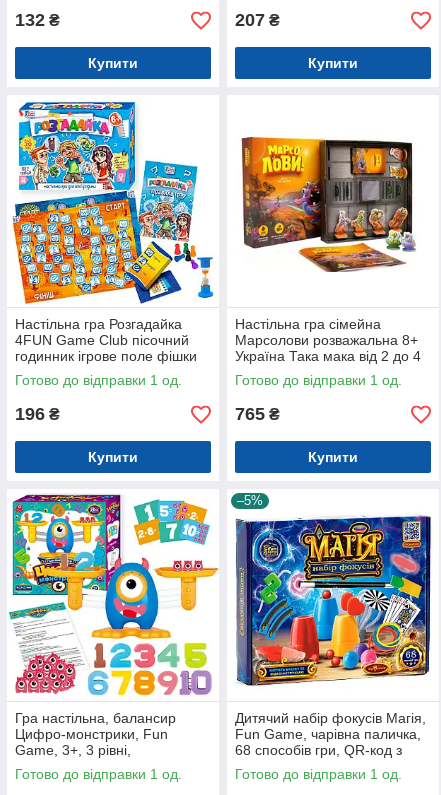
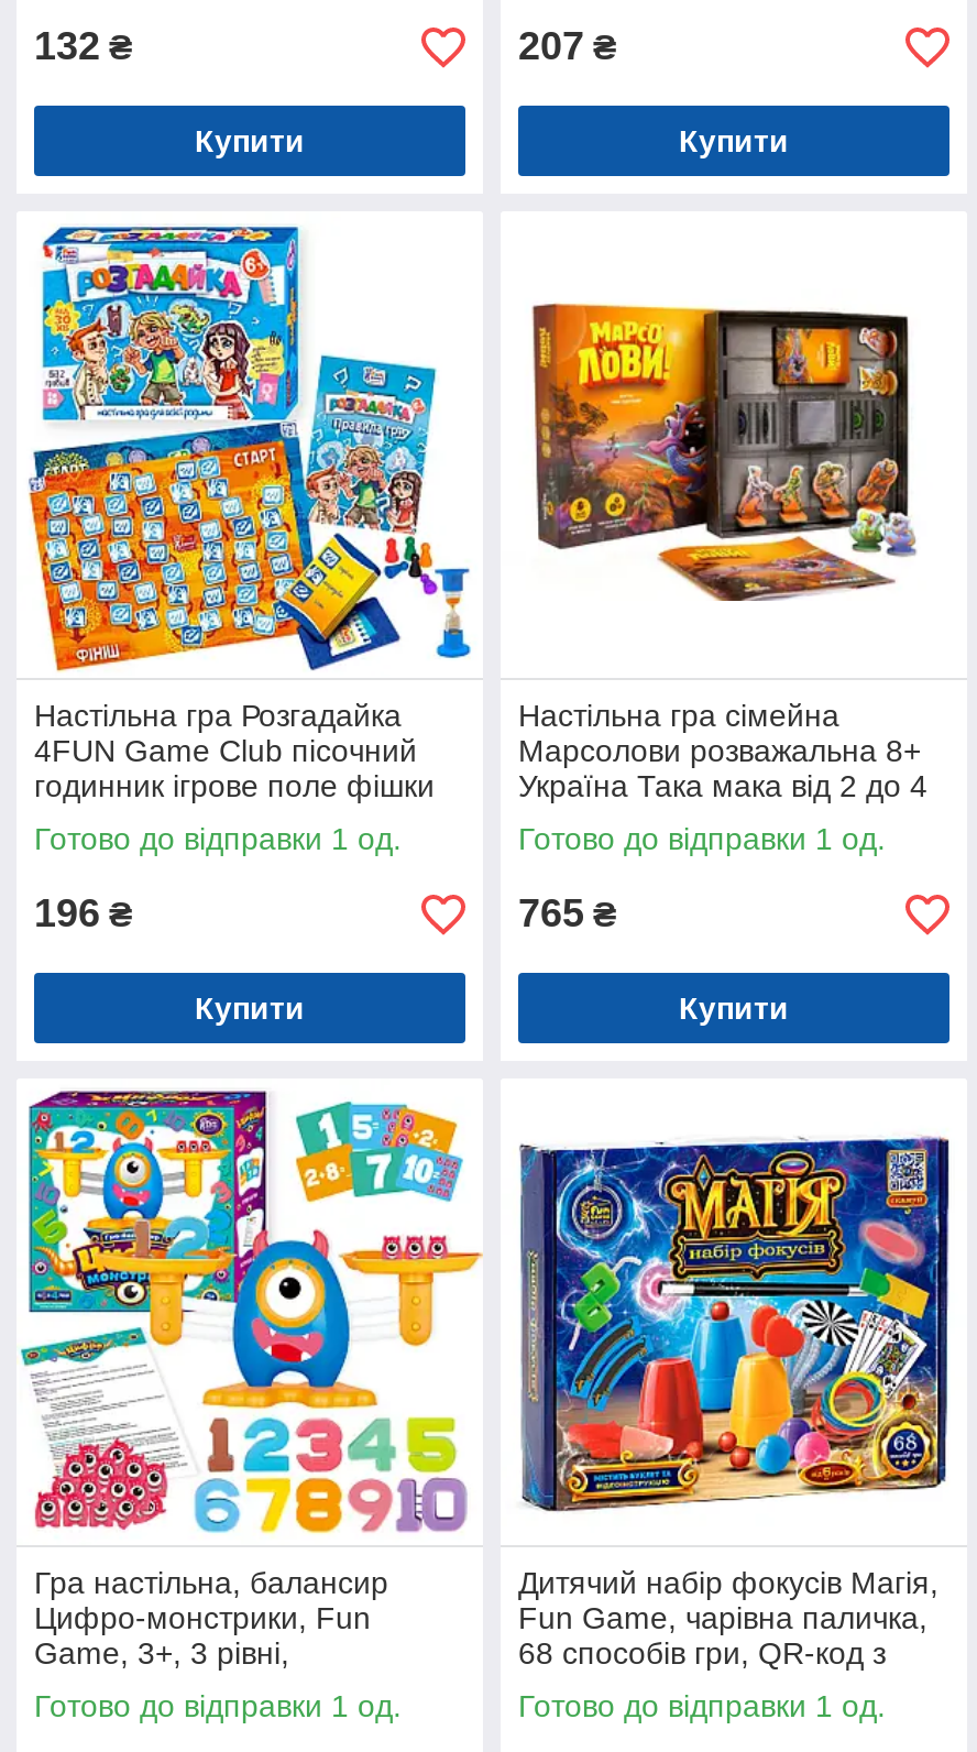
[237,493,263,508] –5% -> none

